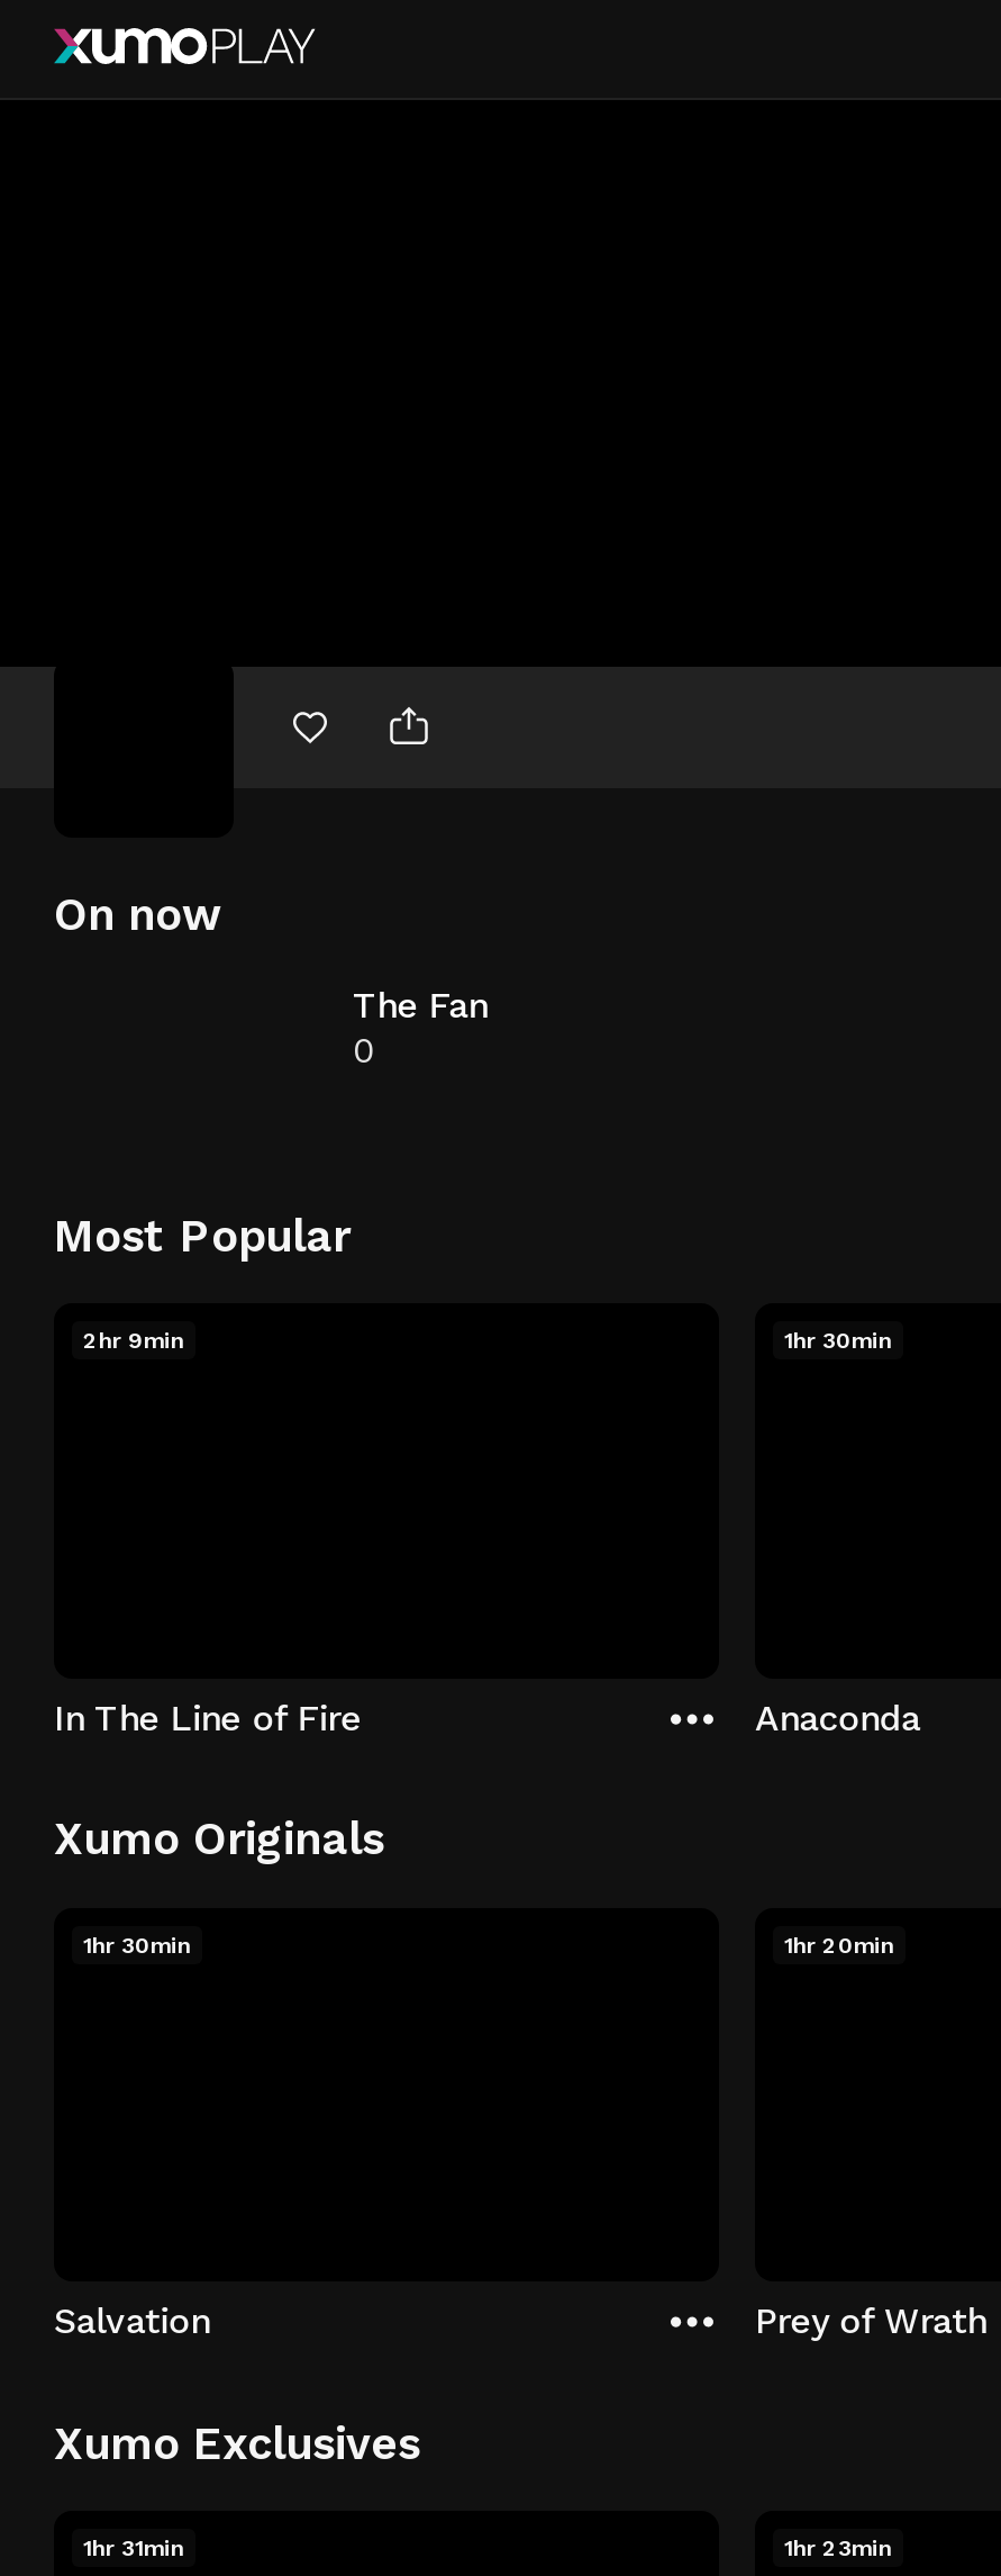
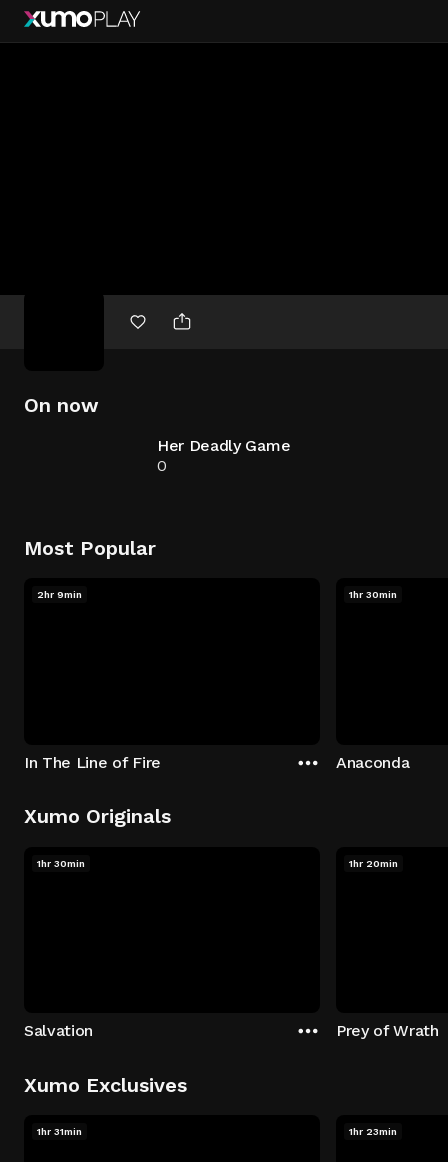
[353,984,487,1027] The Fan -> [157,436,290,455] Her Deadly Game

